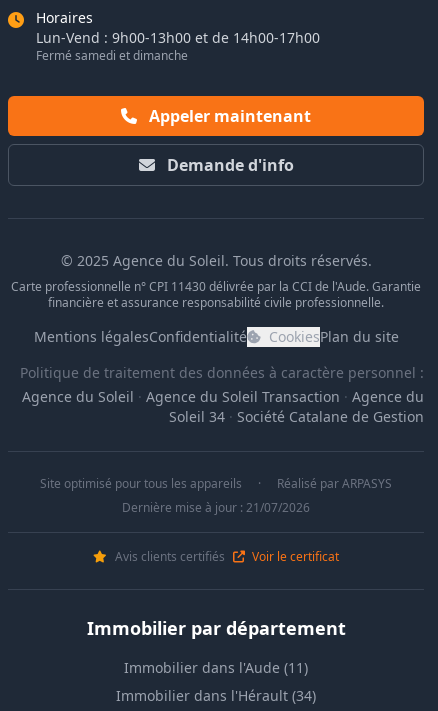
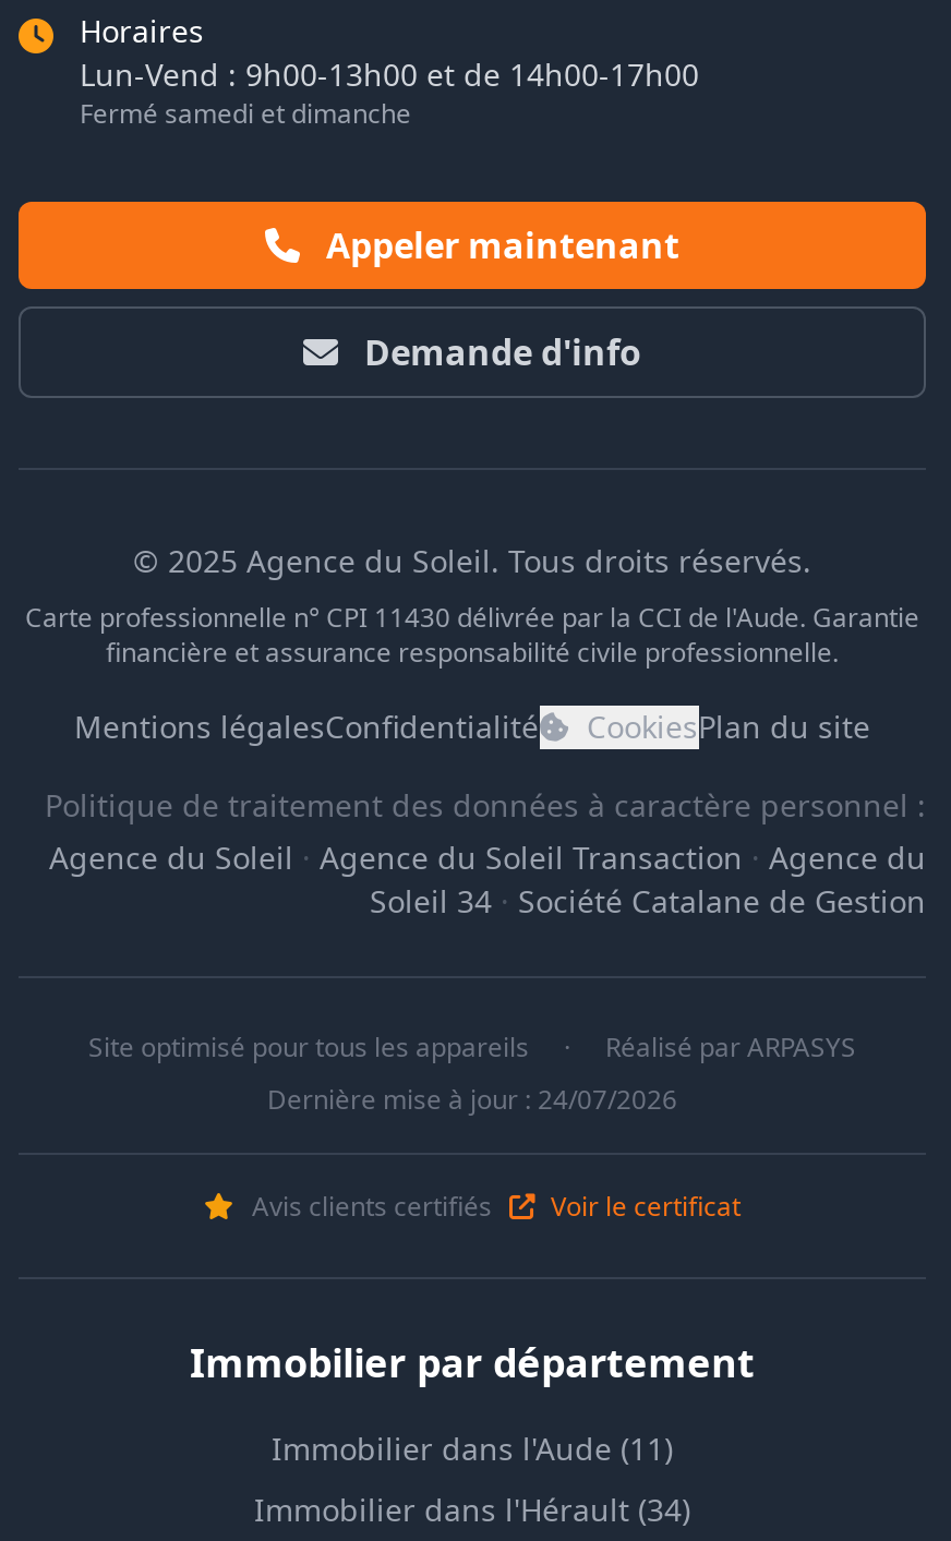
[122,499,310,516] Dernière mise à jour : 21/07/2026 -> [267,1081,677,1118] Dernière mise à jour : 24/07/2026

